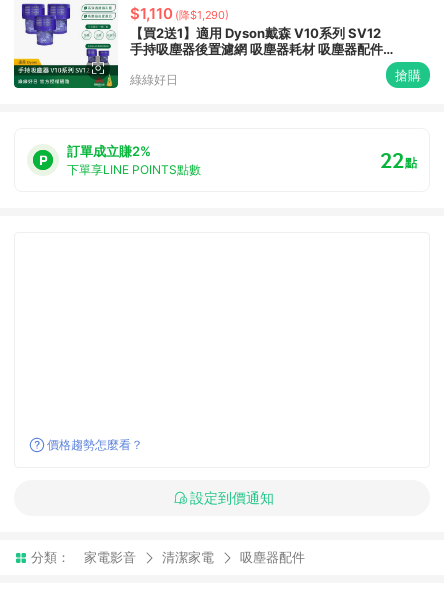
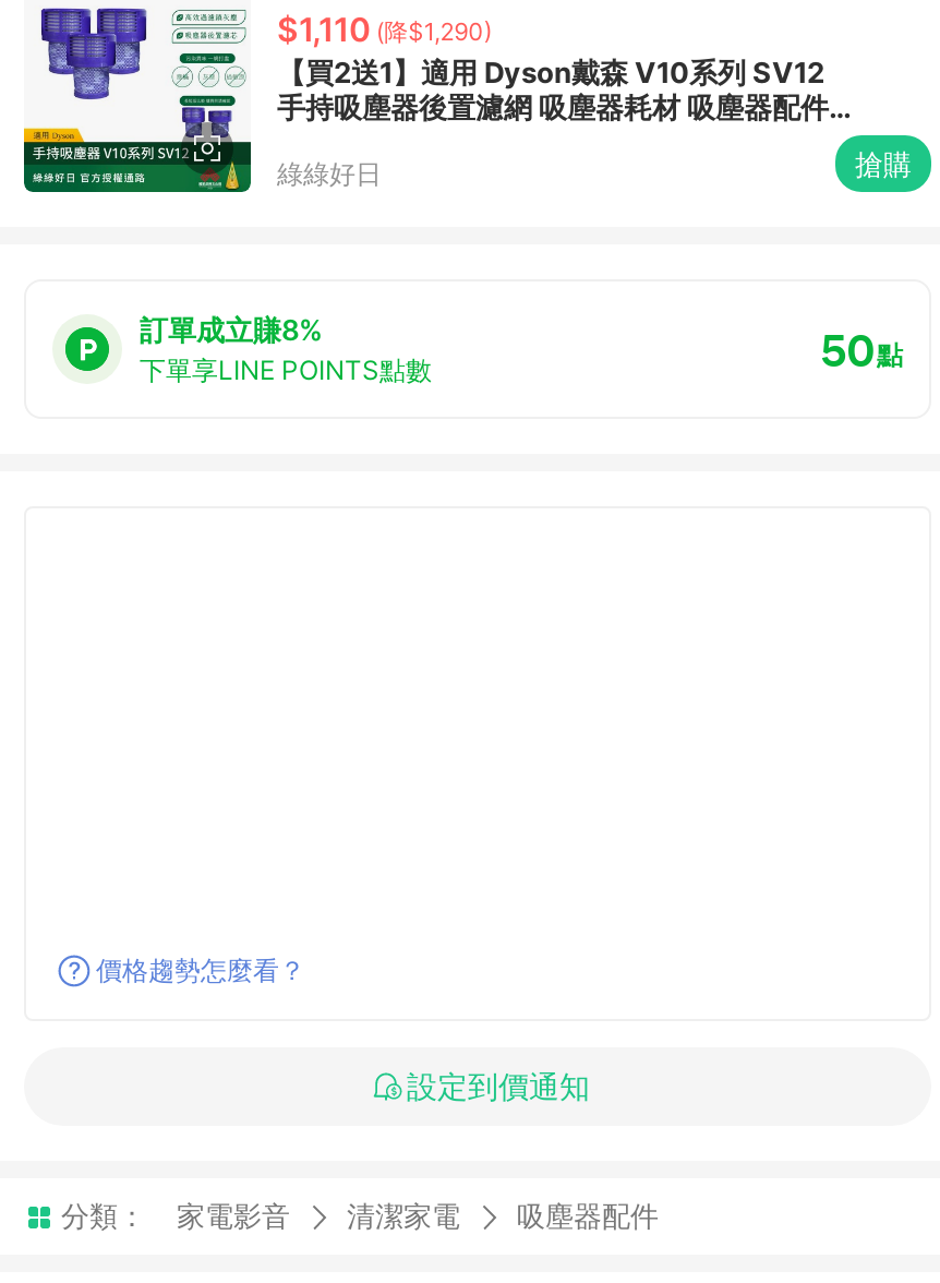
[67,143,151,159] 訂單成立賺2% -> [140,312,323,347] 訂單成立賺8%
[380,147,417,173] 22點 -> [820,321,903,377] 50點

